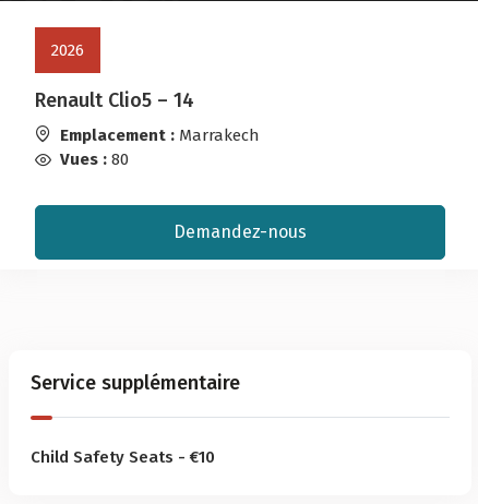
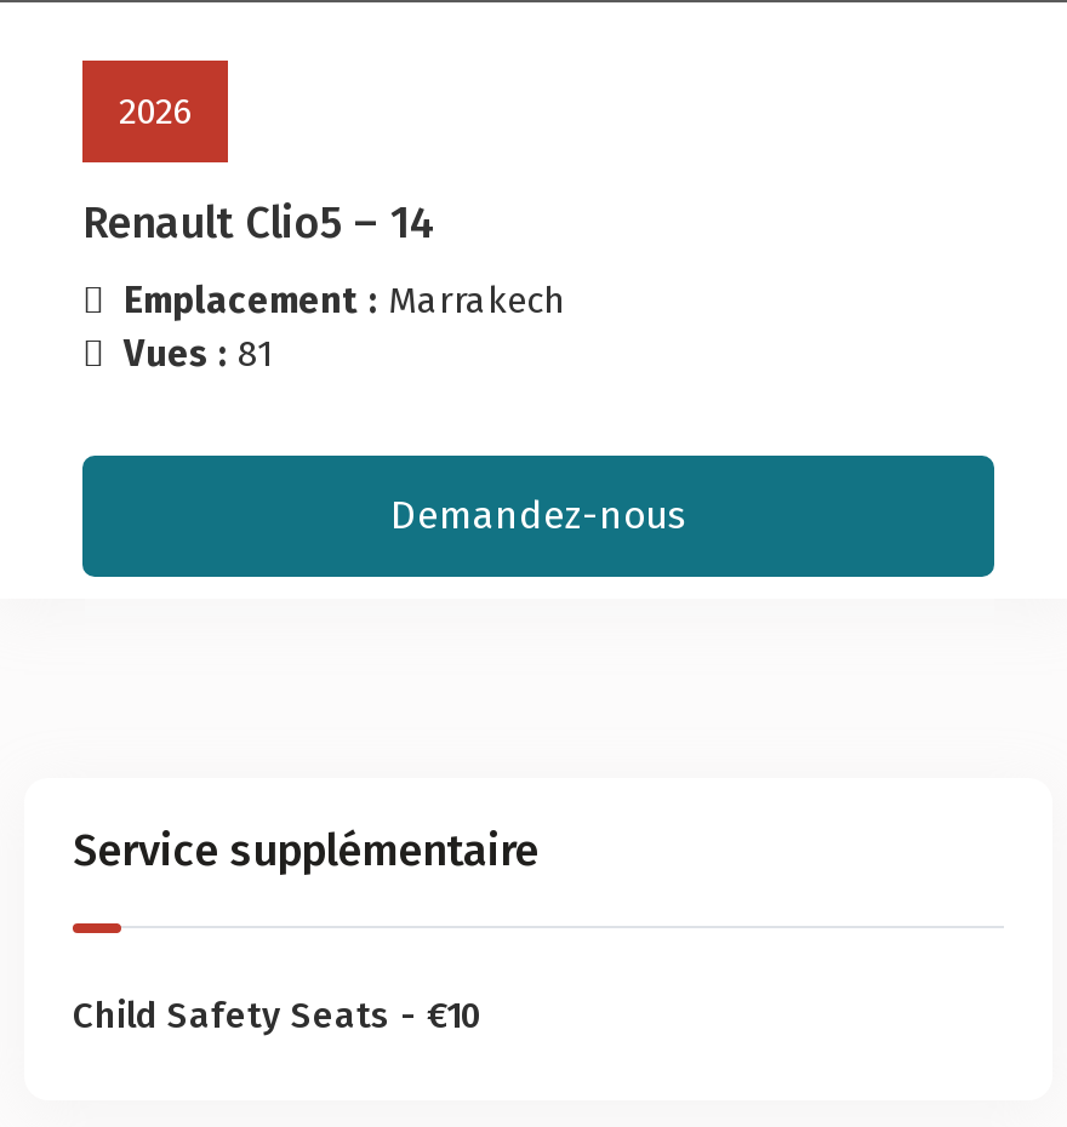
[60,149,129,169] Vues : 80 -> [124,332,274,376] Vues : 81

